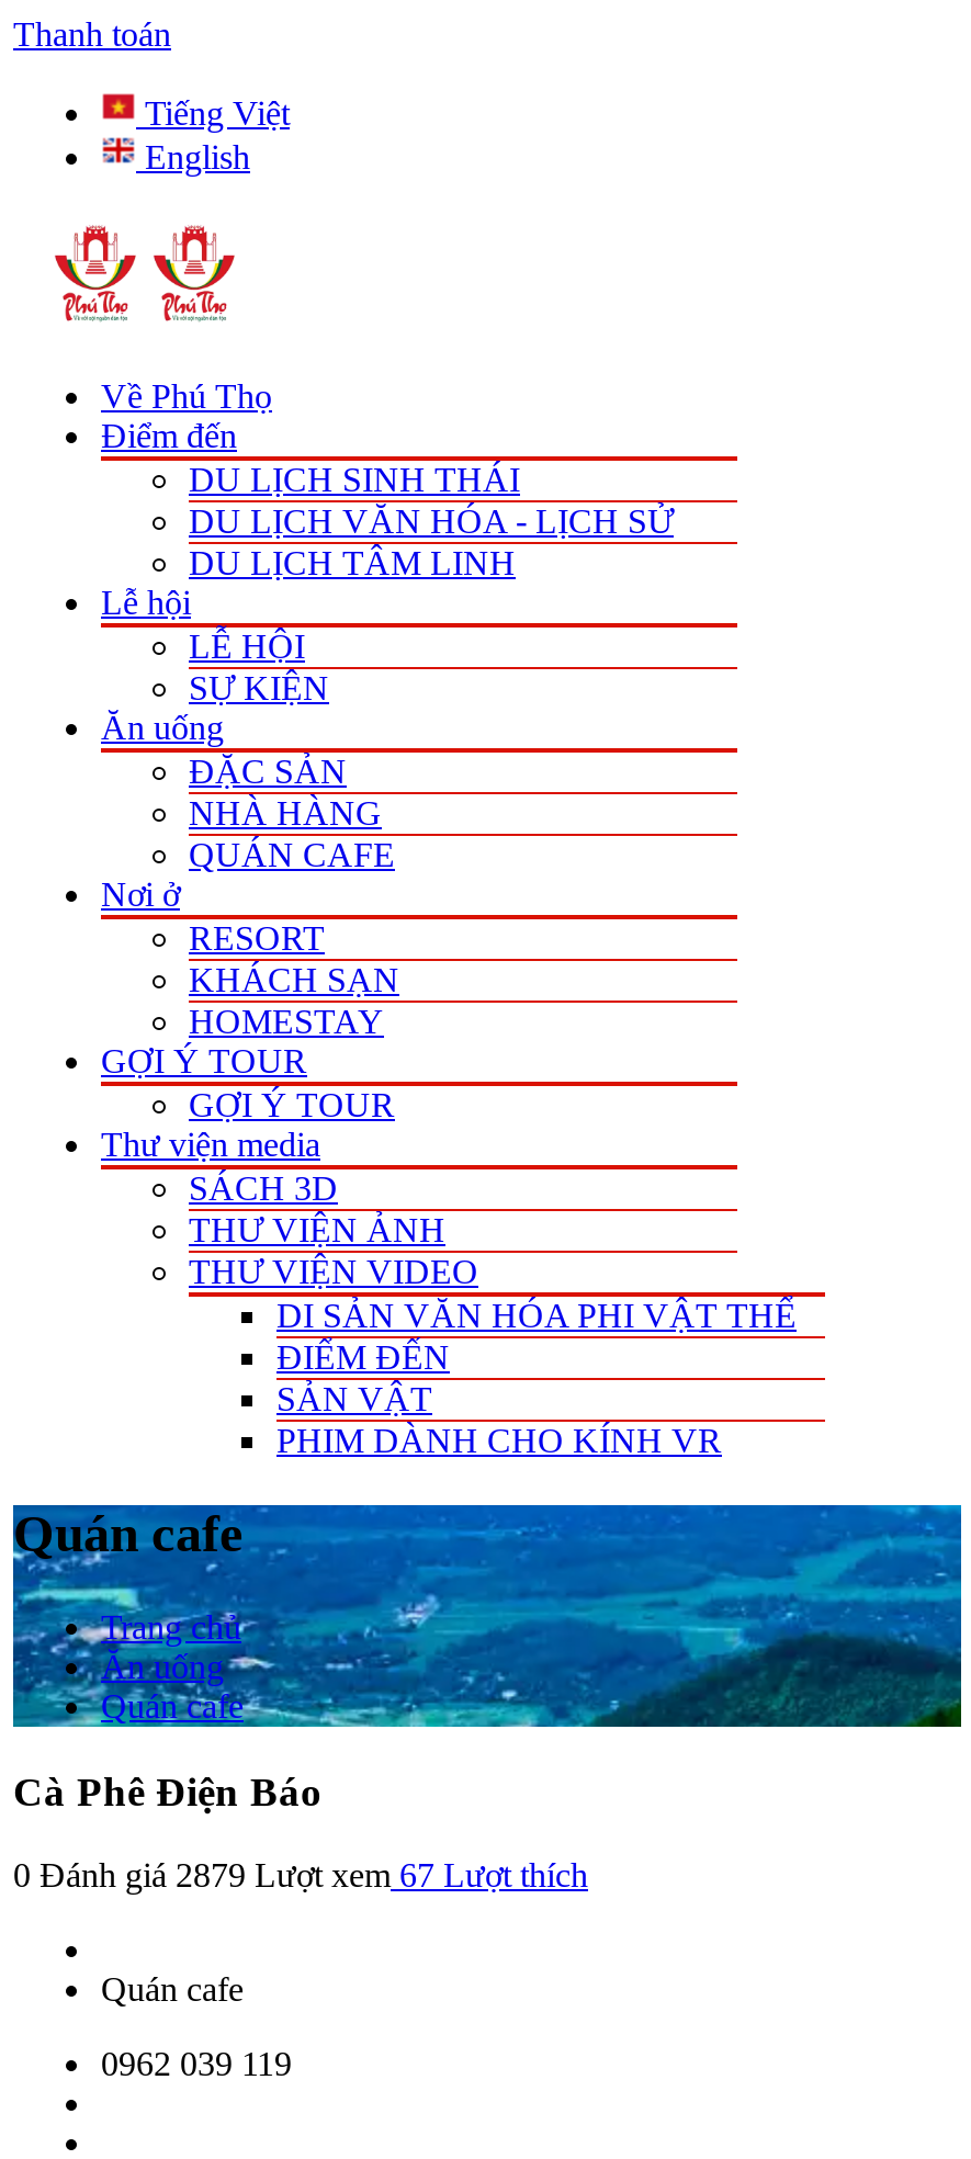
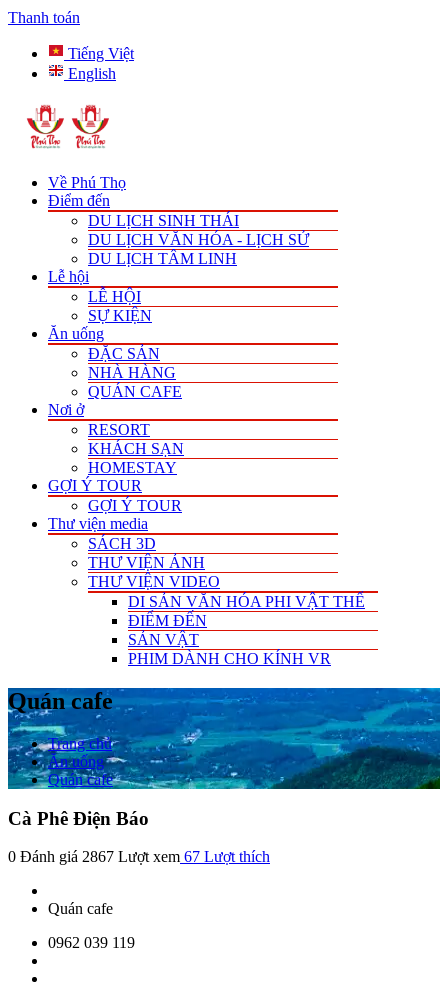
[13,1857,588,1894] 0 Đánh giá 2879 Lượt xem 67 Lượt thích -> [8,848,270,865] 0 Đánh giá 2867 Lượt xem 67 Lượt thích

